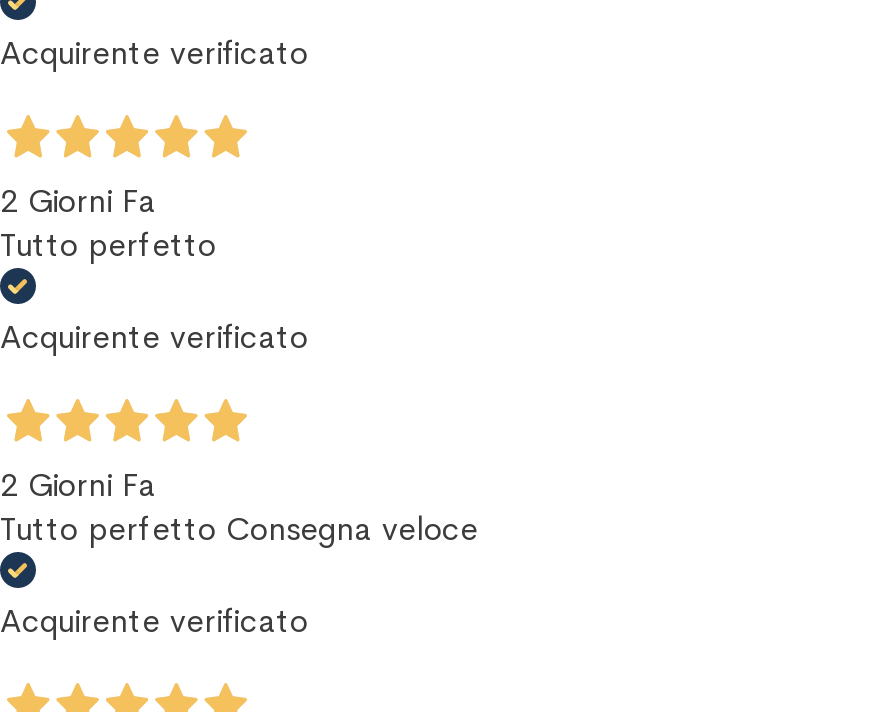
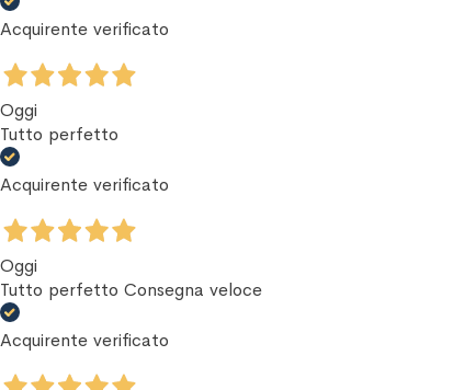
[0,179,156,221] 2 Giorni Fa -> [0,98,37,121] Oggi
[0,463,156,505] 2 Giorni Fa -> [0,254,37,277] Oggi

